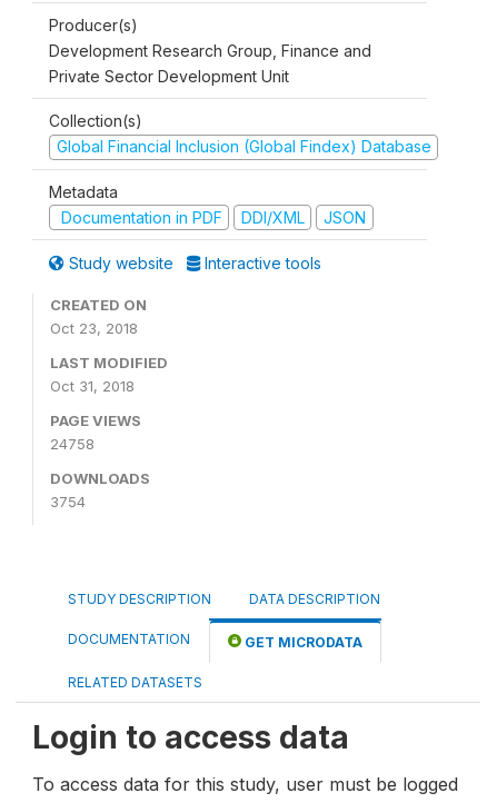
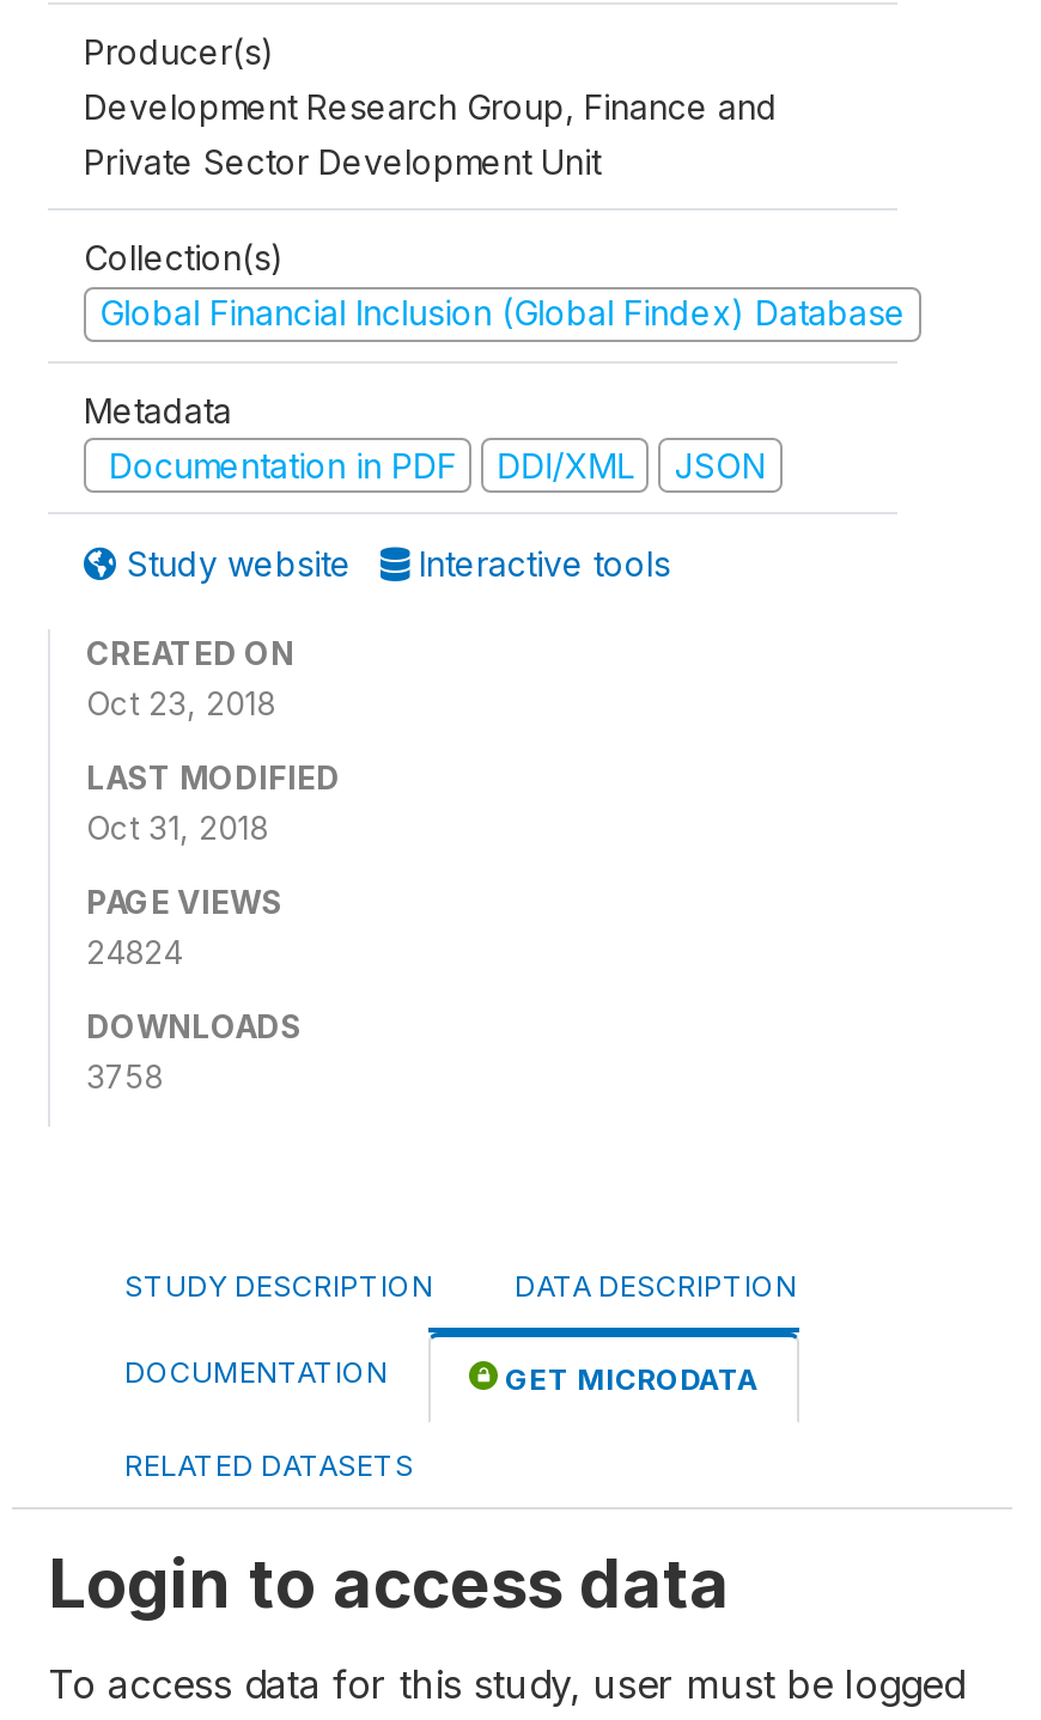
[50,435,95,453] 24758 -> [86,933,182,971] 24824
[50,493,86,510] 3754 -> [86,1057,163,1096] 3758

